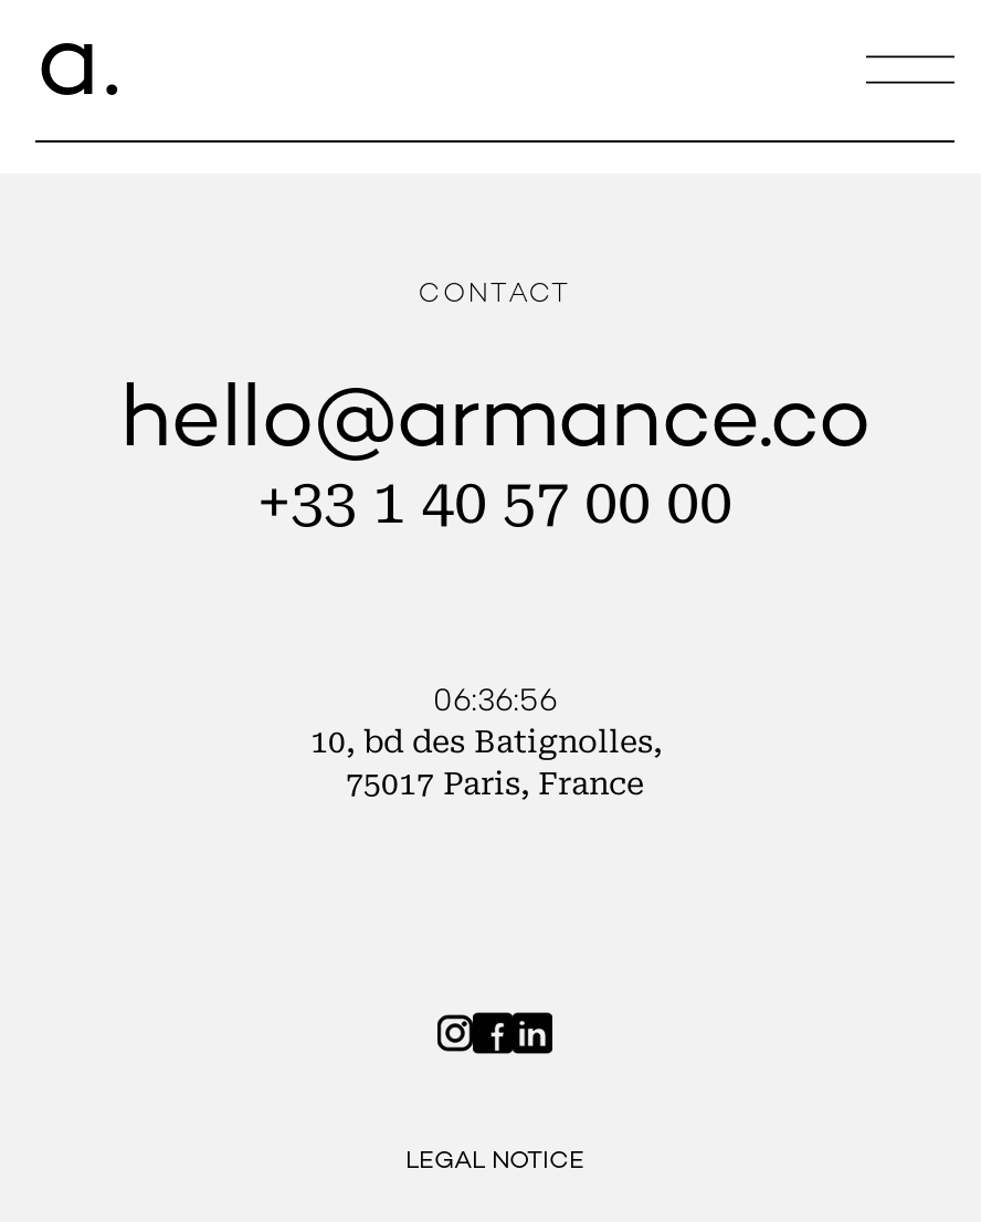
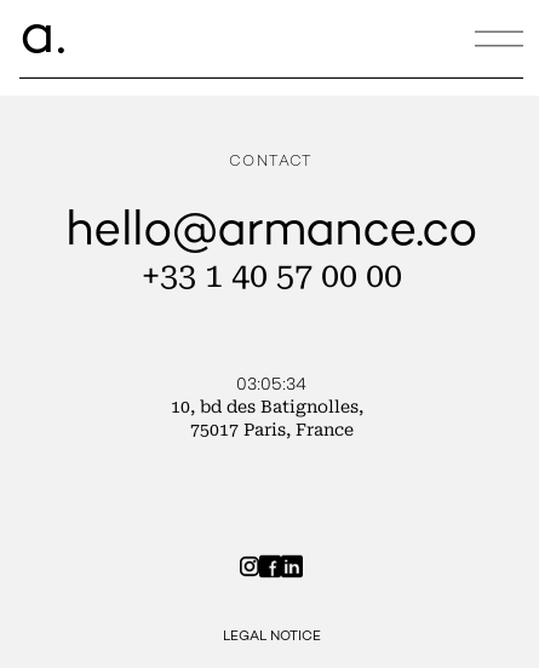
[433,682,557,719] 06:36:56 -> [236,374,306,395] 03:05:34

